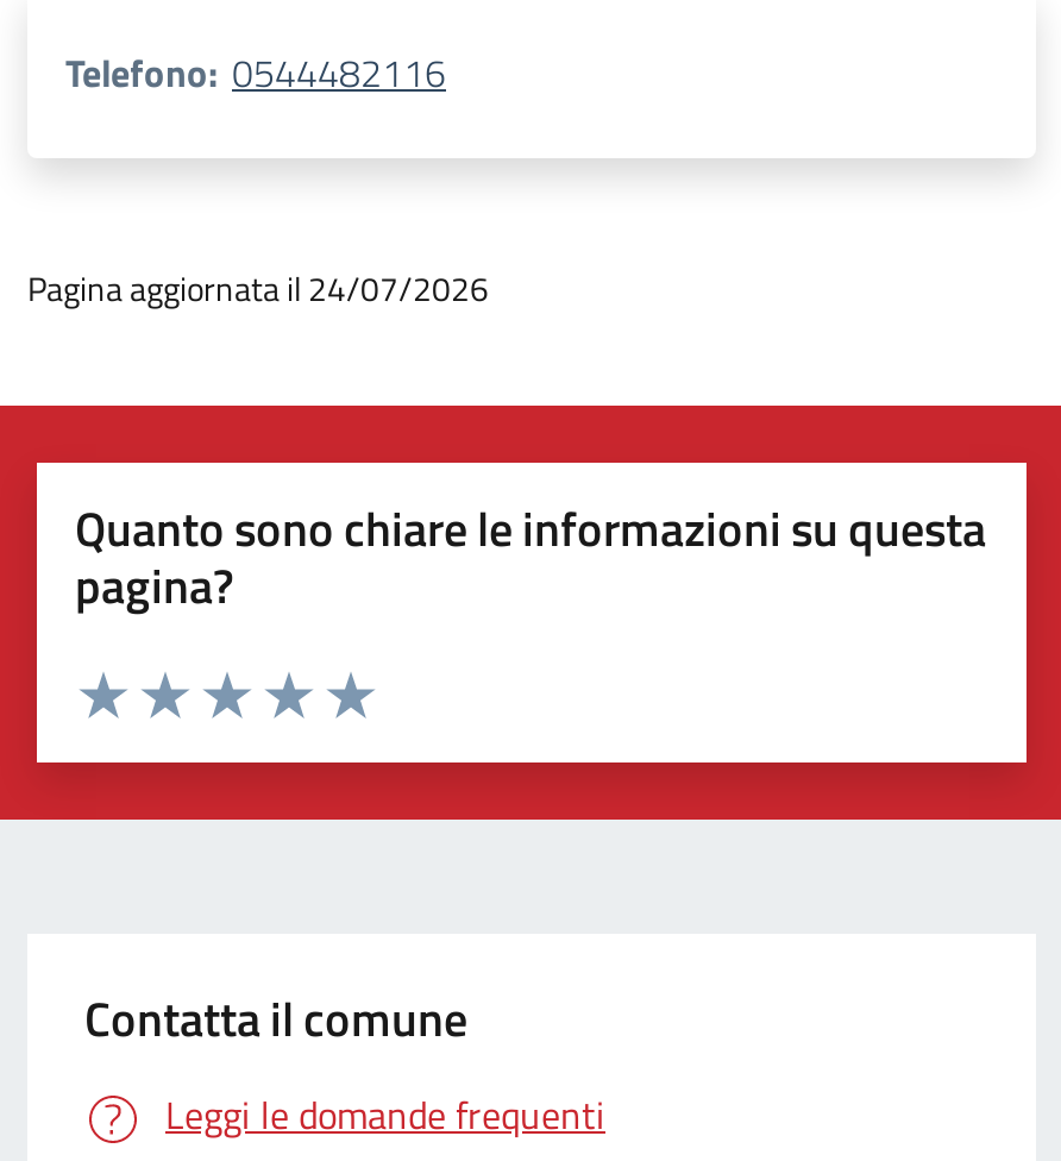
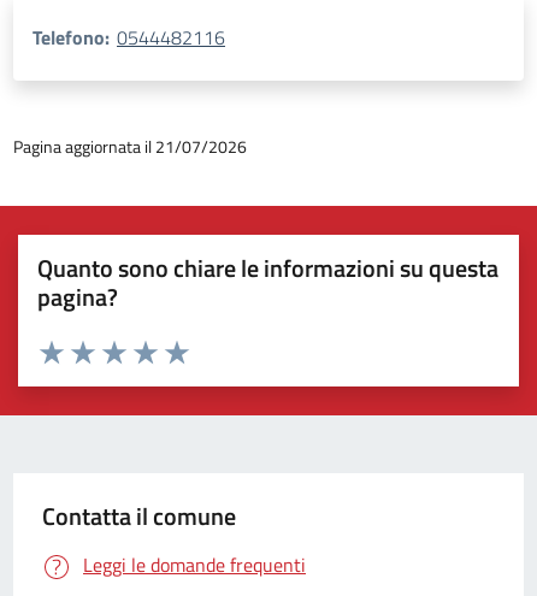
[27,263,489,313] Pagina aggiornata il 24/07/2026 -> [13,134,247,159] Pagina aggiornata il 21/07/2026

